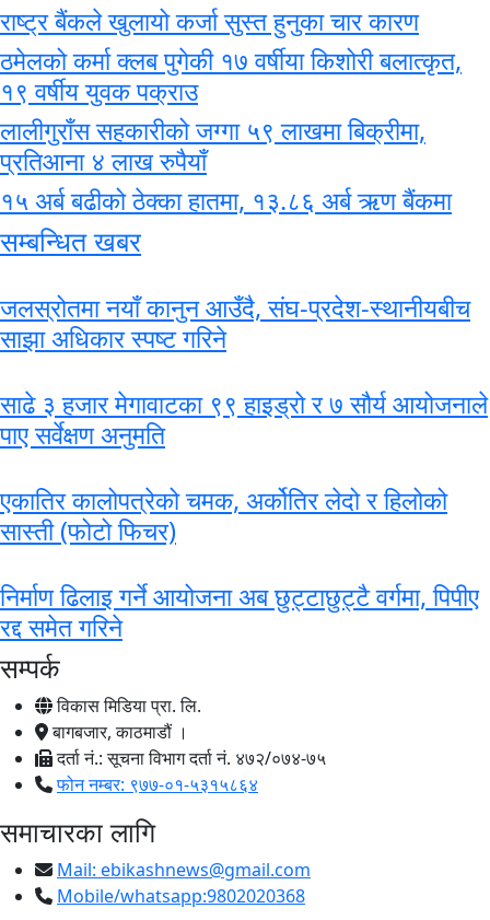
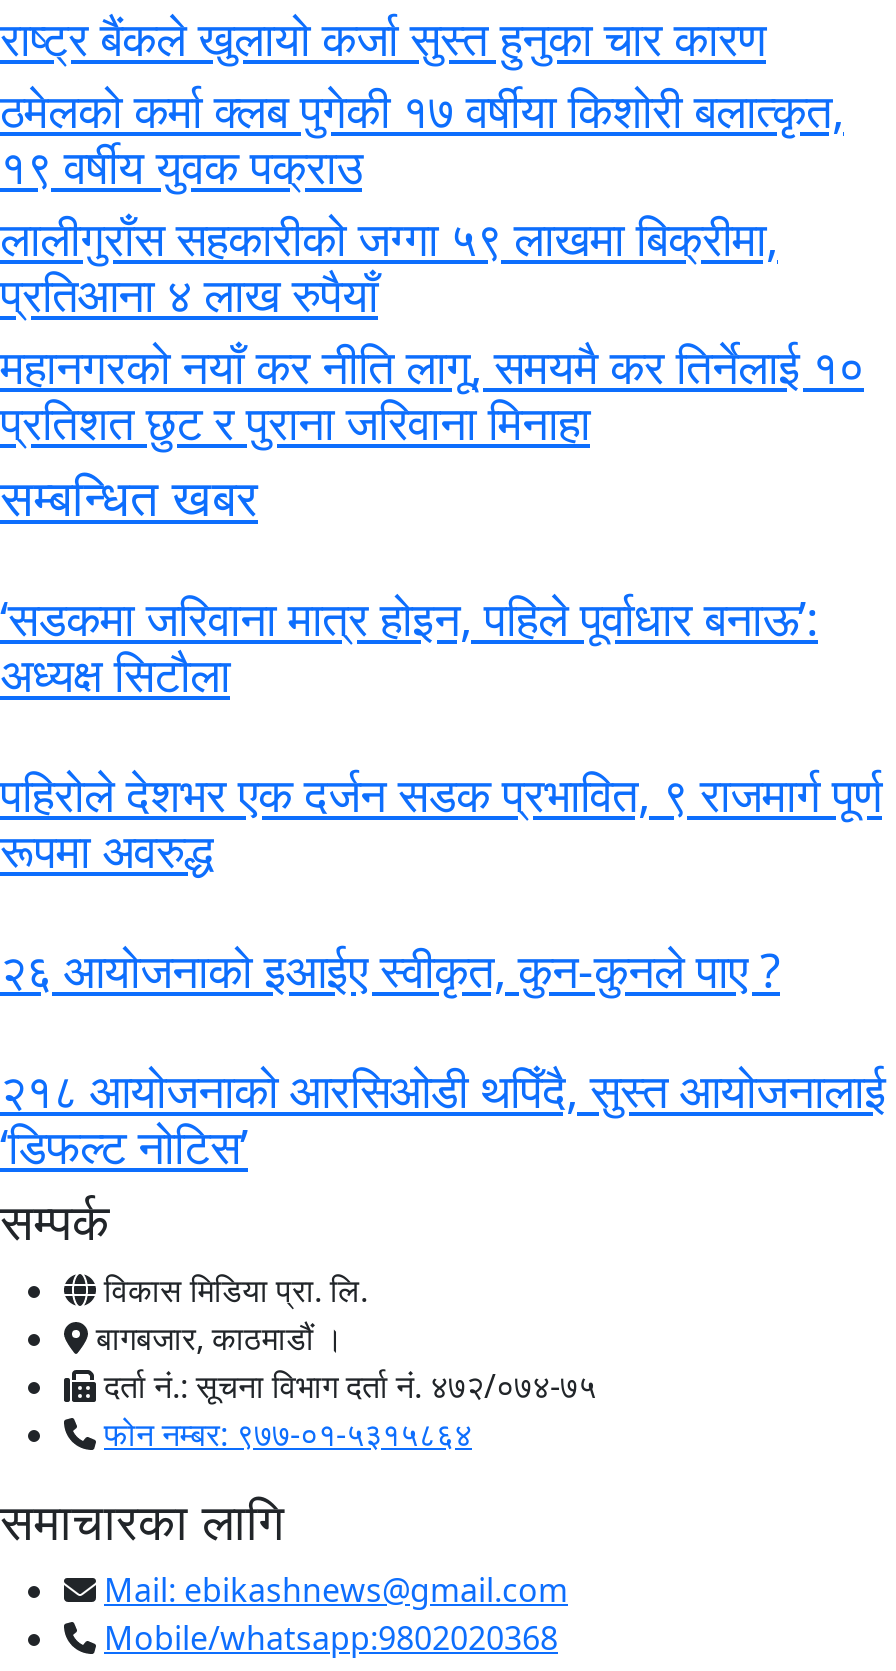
[0,183,452,218] १५ अर्ब बढीको ठेक्का हातमा, १३.८६ अर्ब ऋण बैंकमा -> [0,335,864,455] महानगरको नयाँ कर नीति लागू, समयमै कर तिर्नेलाई १० | प्रतिशत छुट र पुराना जरिवाना मिनाहा
moved [0,223,141,260] -> [0,463,258,531]: सम्बन्धित खबर
[0,290,470,356] जलस्रोतमा नयाँ कानुन आउँदै, संघ-प्रदेश-स्थानीयबीच | साझा अधिकार स्पष्ट गरिने -> [0,587,818,707] ‘सडकमा जरिवाना मात्र होइन, पहिले पूर्वाधार बनाऊ’: | अध्यक्ष सिटौला
[0,387,488,452] साढे ३ हजार मेगावाटका ९९ हाइड्रो र ७ सौर्य आयोजनाले | पाए सर्वेक्षण अनुमति -> [0,763,882,883] पहिरोले देशभर एक दर्जन सडक प्रभावित, ९ राजमार्ग पूर्ण | रूपमा अवरुद्ध
[0,483,447,548] एकातिर कालोपत्रेको चमक, अर्कोतिर लेदो र हिलोको | सास्ती (फोटो फिचर) -> [0,939,780,1003] २६ आयोजनाको इआईए स्वीकृत, कुन-कुनले पाए ?
[0,579,479,645] निर्माण ढिलाइ गर्ने आयोजना अब छुट्टाछुट्टै वर्गमा, पिपीए | रद्द समेत गरिने -> [0,1059,886,1179] २१८ आयोजनाको आरसिओडी थपिँदै, सुस्त आयोजनालाई | ‘डिफल्ट नोटिस’

